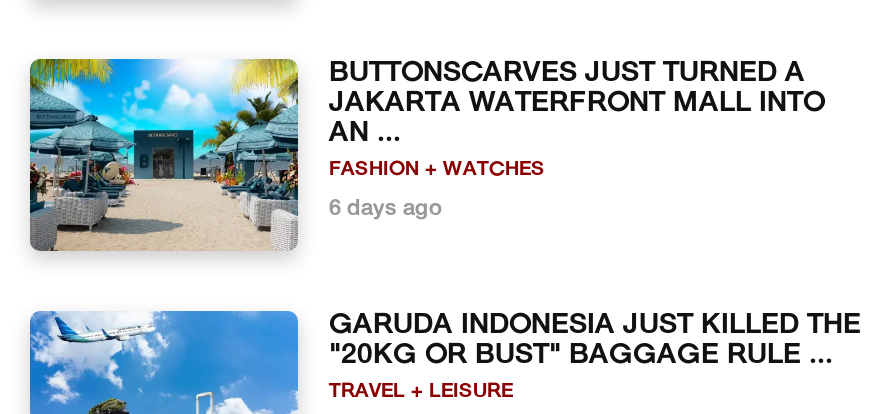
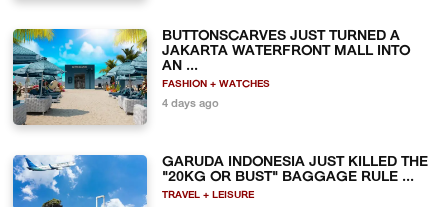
[329,198,443,220] 6 days ago -> [162,99,219,110] 4 days ago

